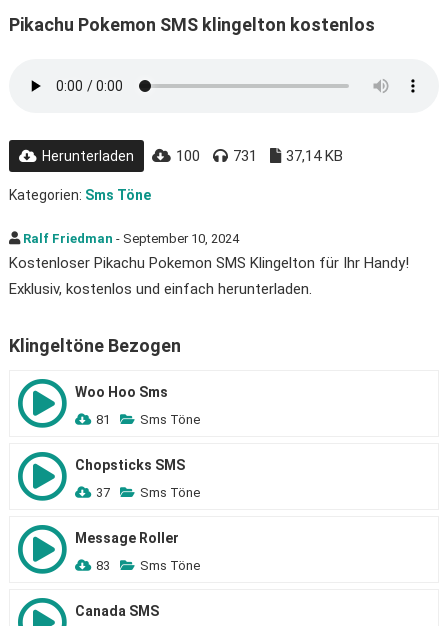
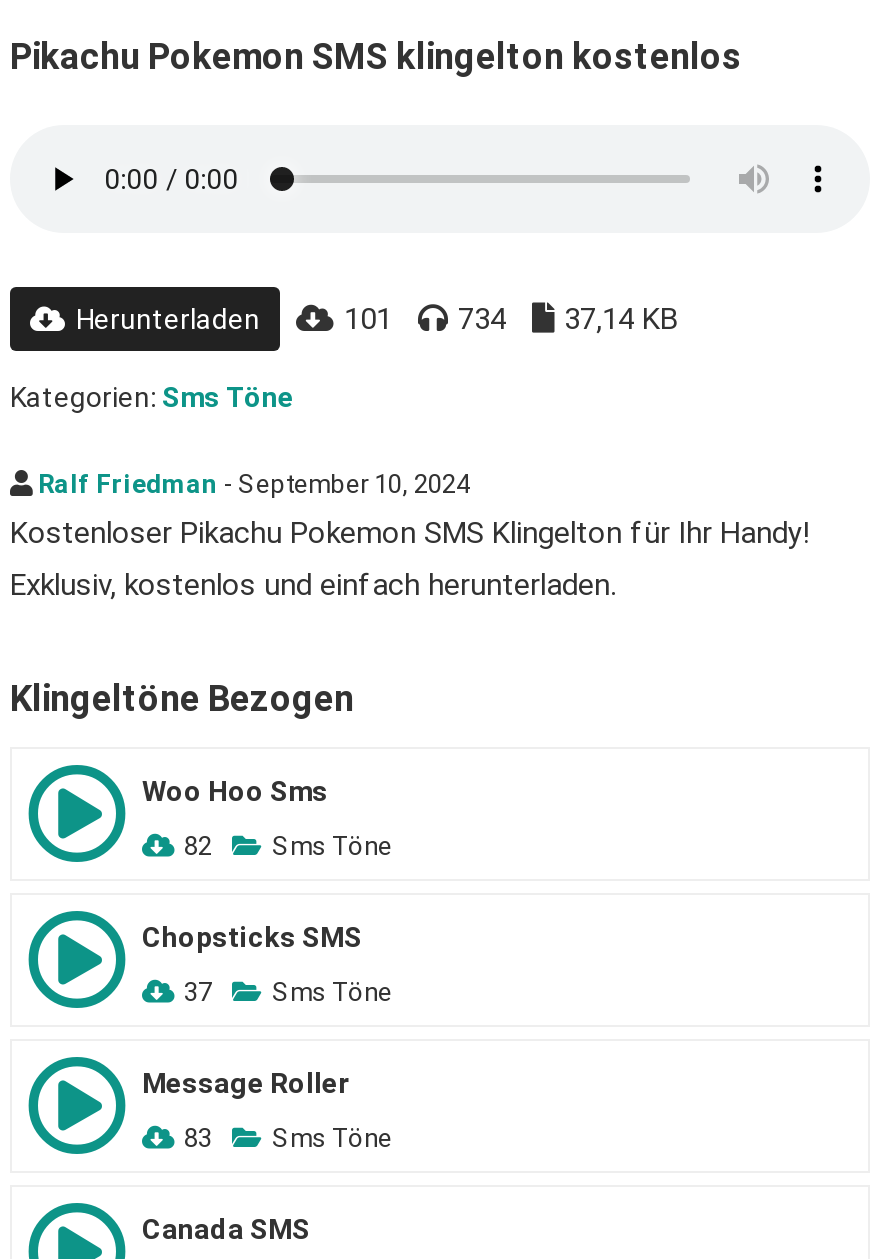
[176,147,200,165] 100 -> [344,301,392,337] 101
[233,147,257,165] 731 -> [458,301,506,337] 734
[96,412,200,427] 81 Sms Töne -> [184,831,392,861] 82 Sms Töne

